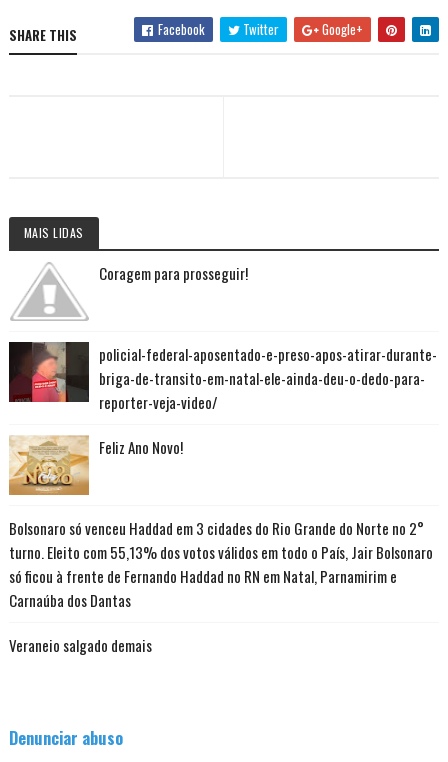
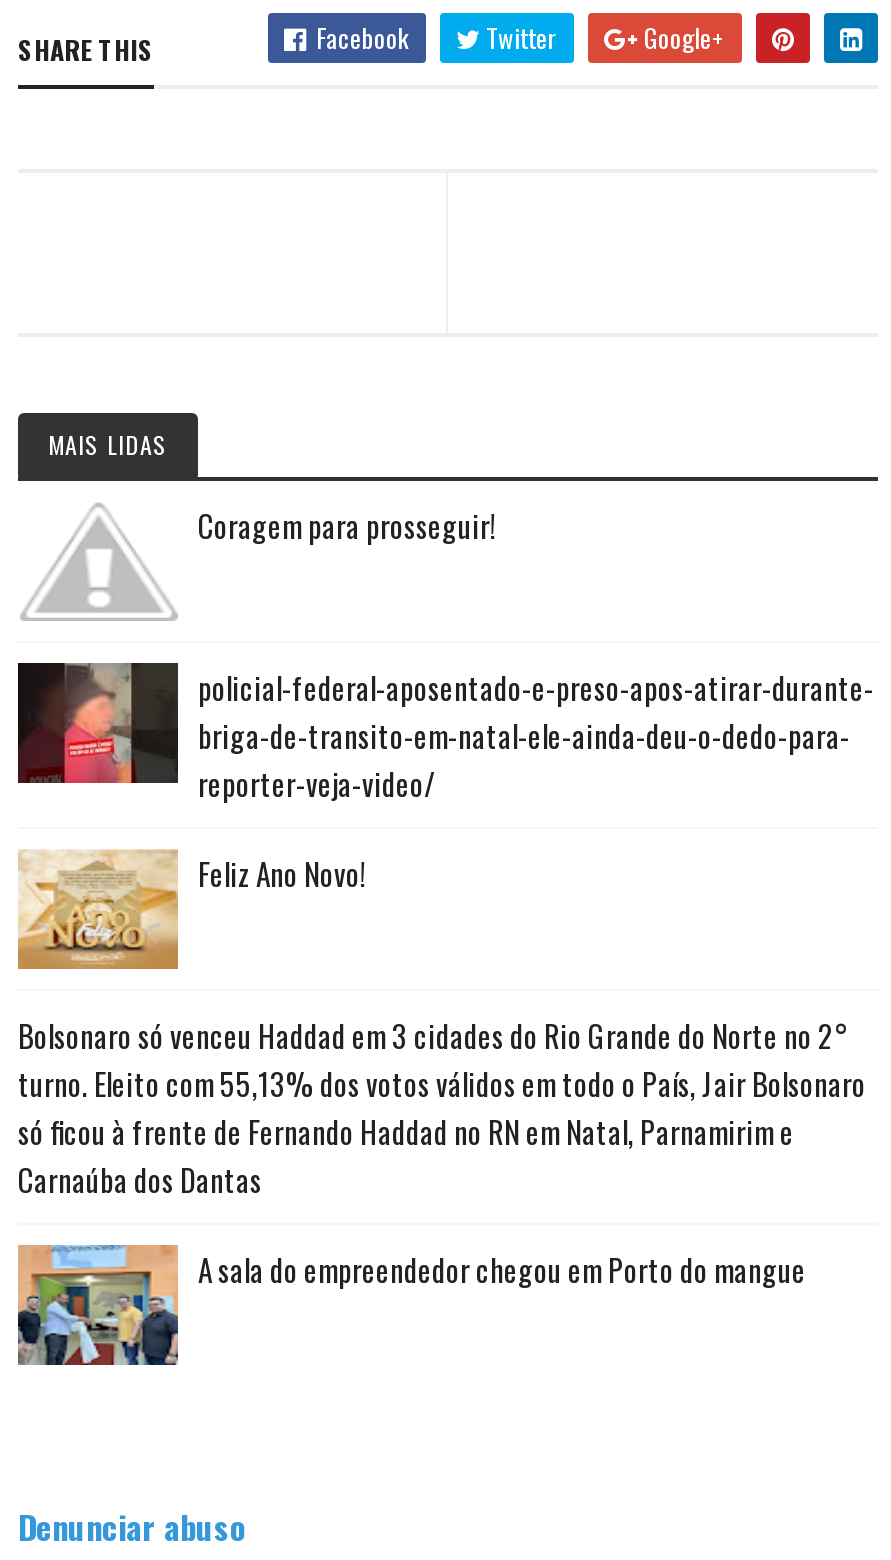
[9,634,152,656] Veraneio salgado demais -> [198,1247,806,1291] A sala do empreendedor chegou em Porto do mangue

